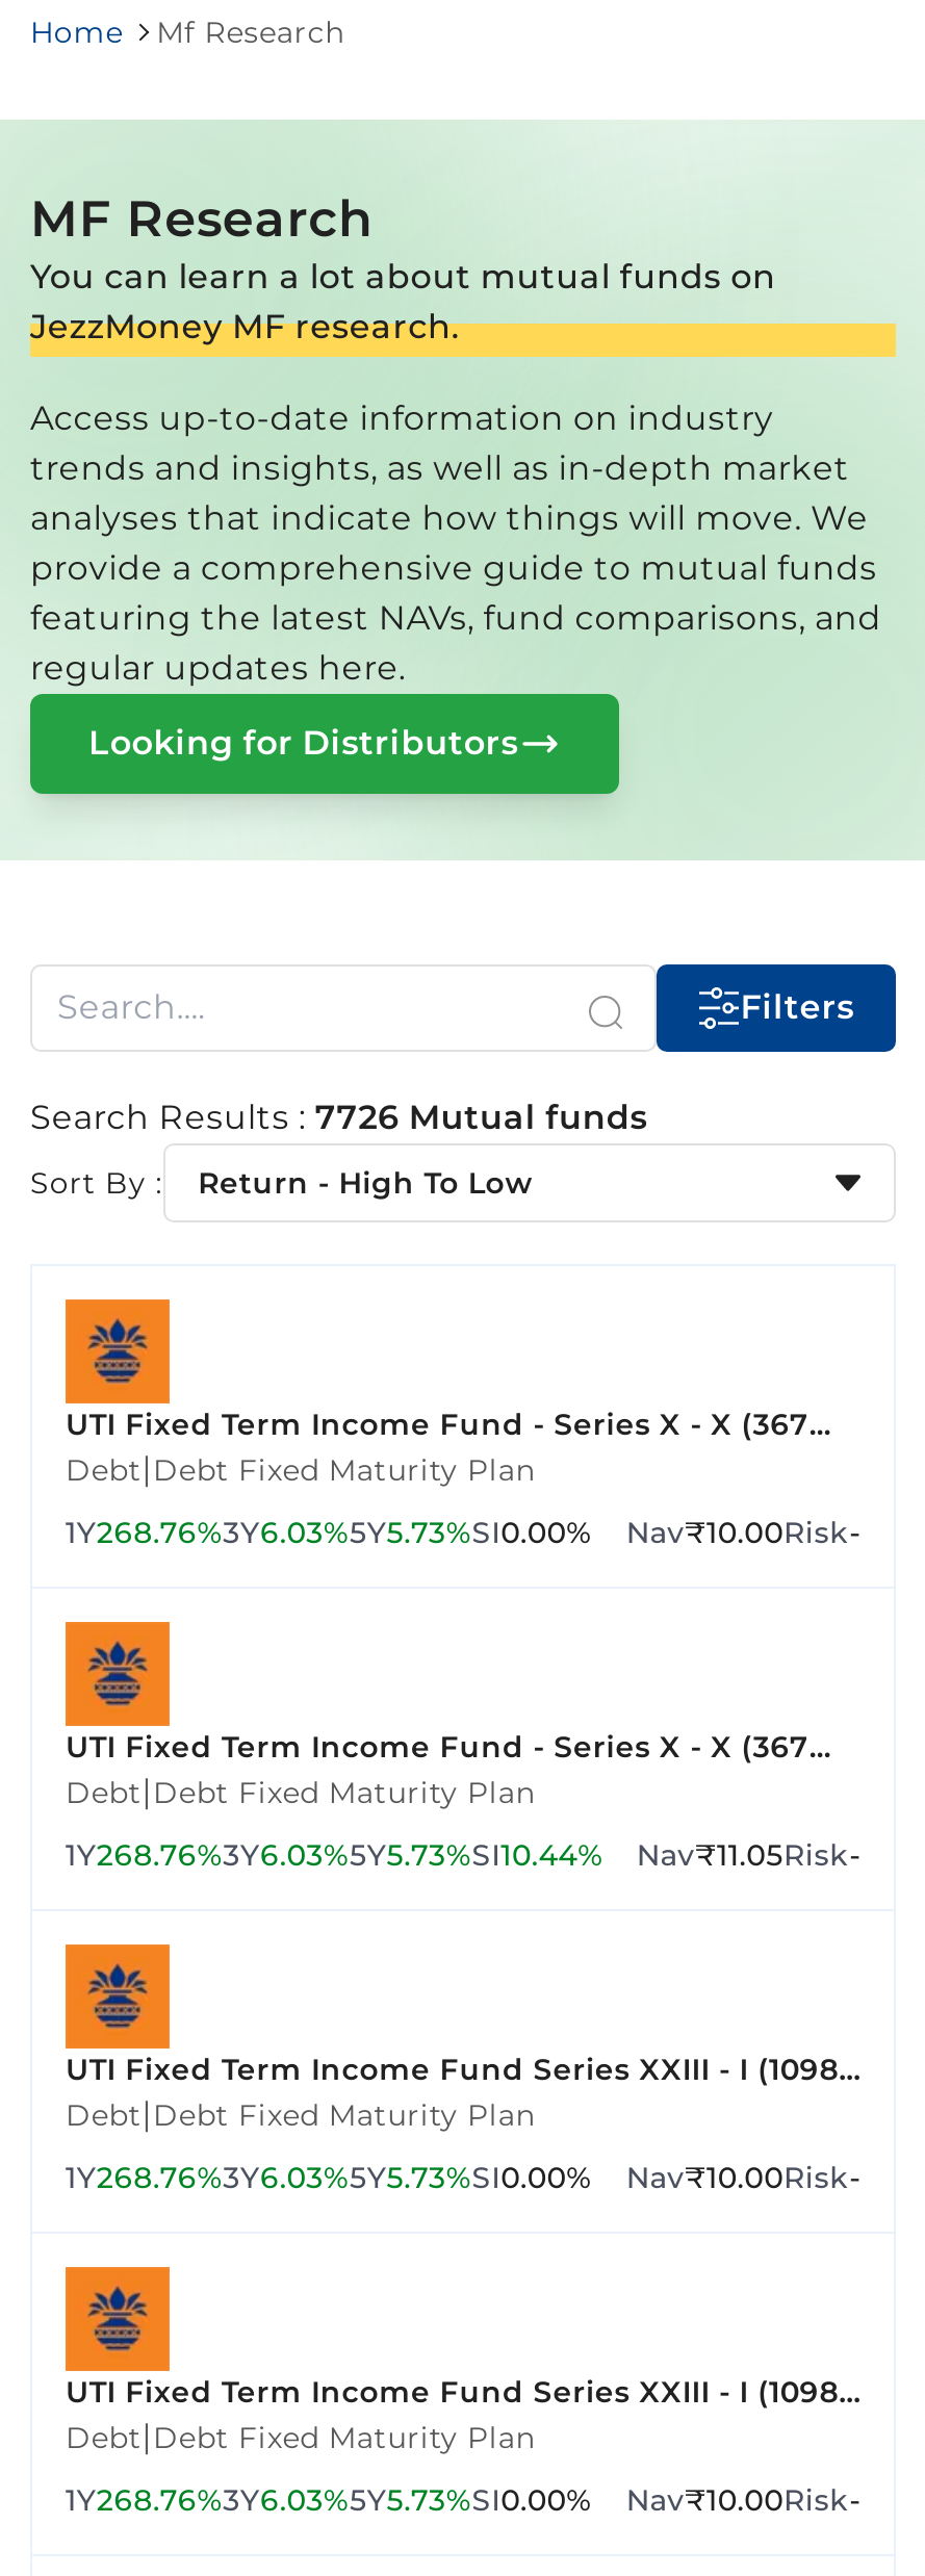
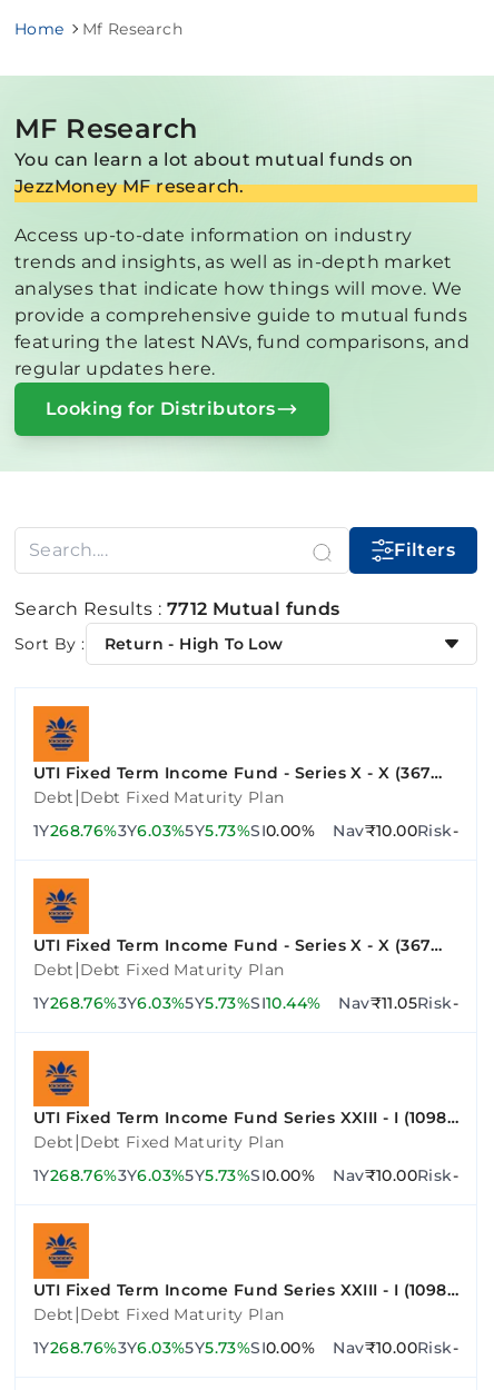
[30,1098,647,1137] Search Results : 7726 Mutual funds -> [14,598,340,619] Search Results : 7712 Mutual funds

